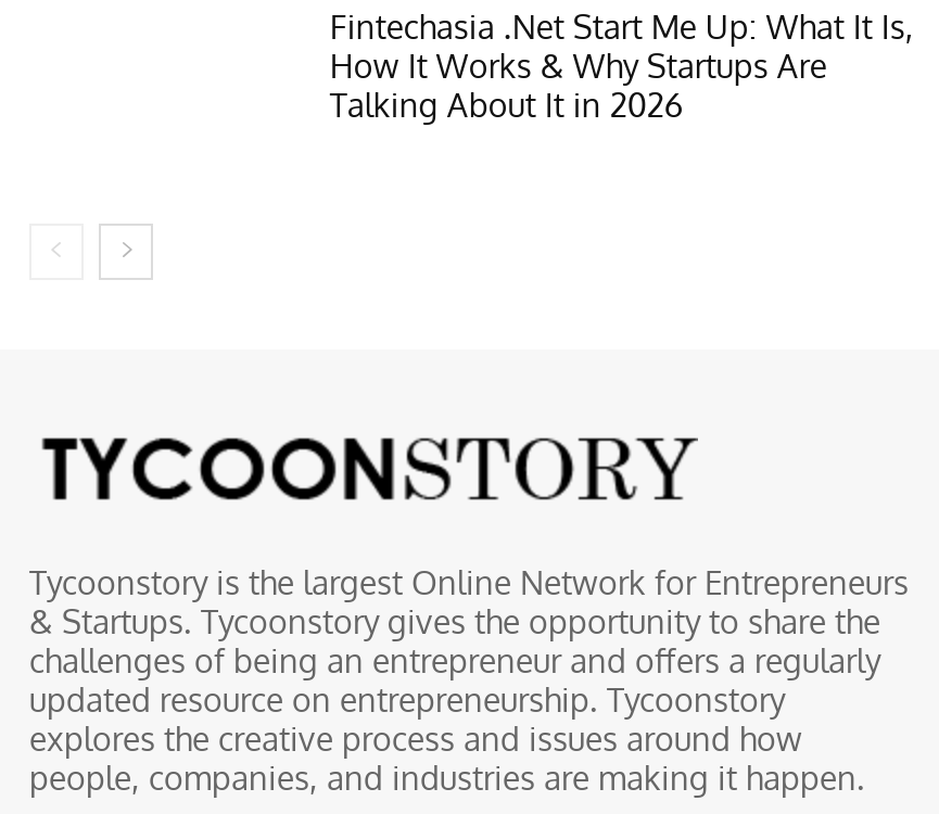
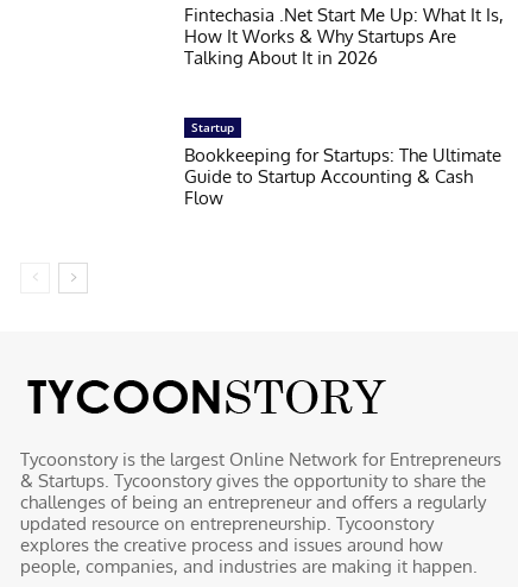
none -> [185,119,502,209] Startup | Bookkeeping for Startups: The Ultimate | Guide to Startup Accounting & Cash | Flow

